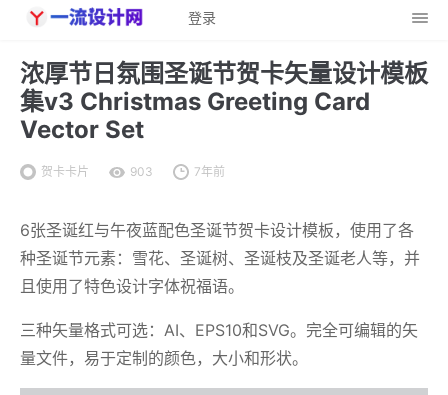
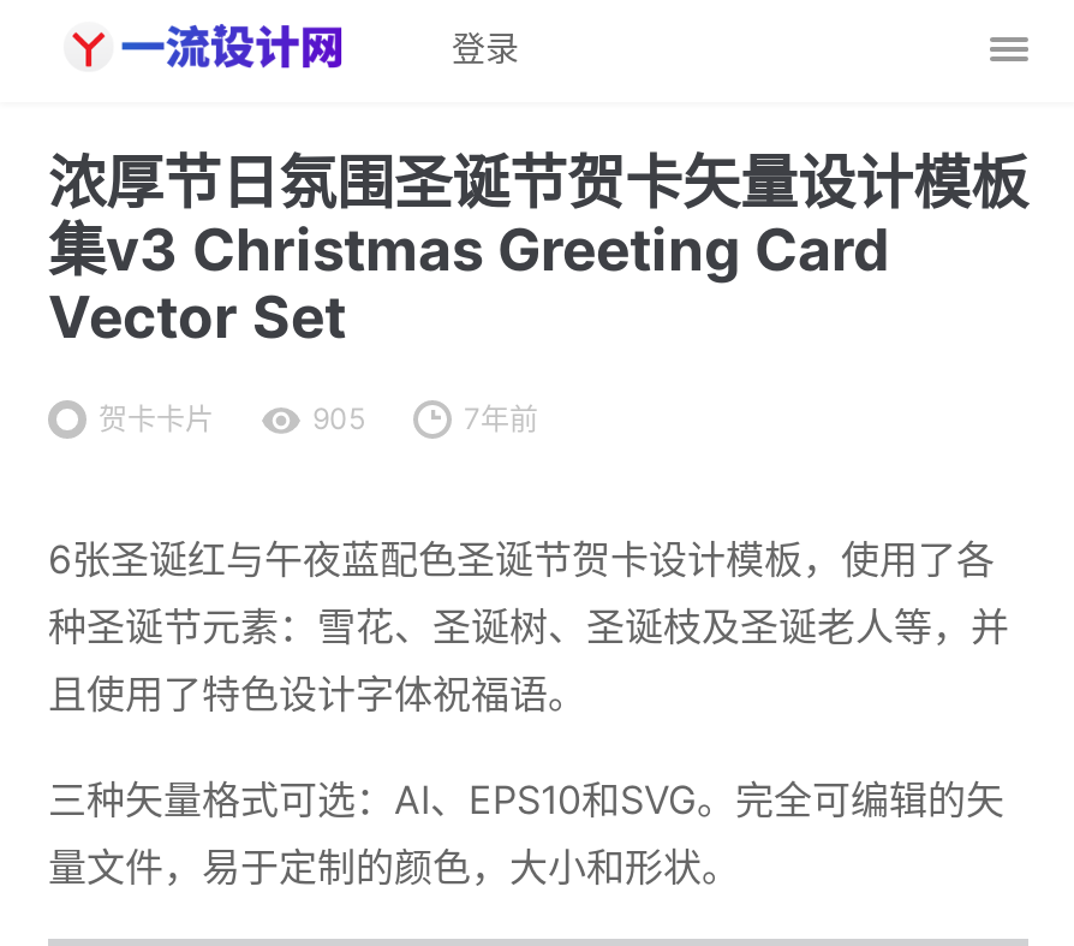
[130,164,153,179] 903 -> [312,400,365,436] 905

